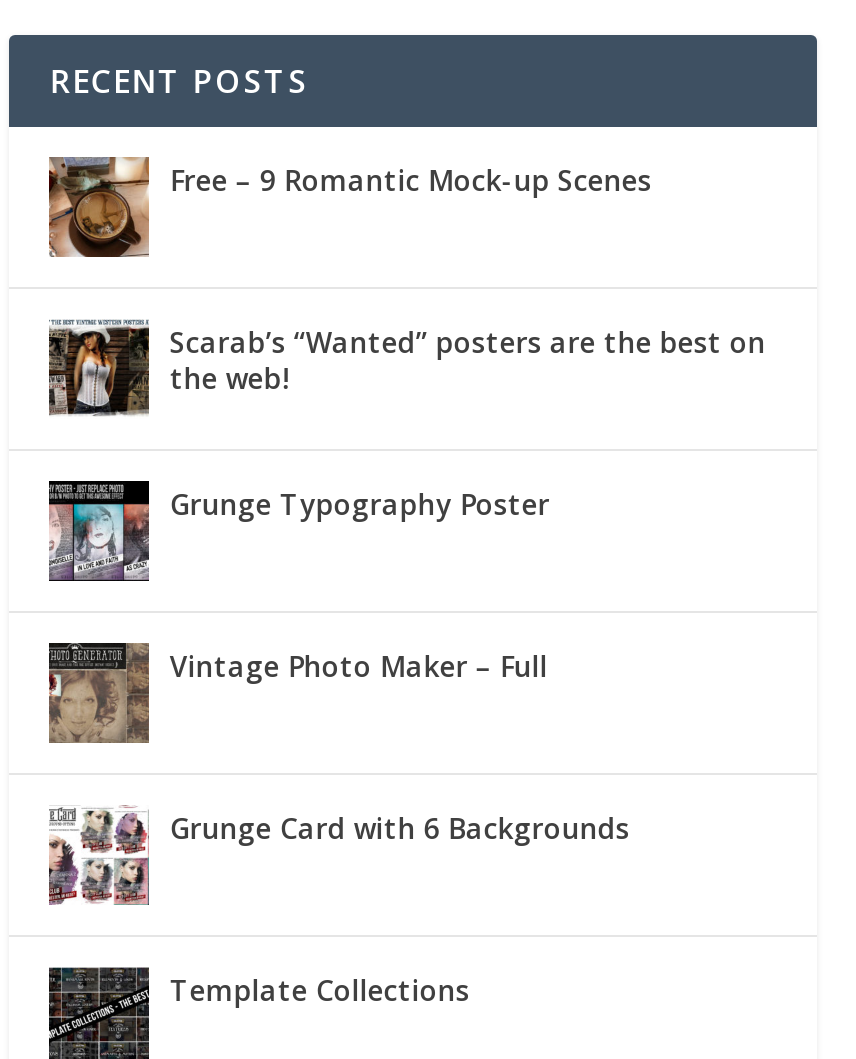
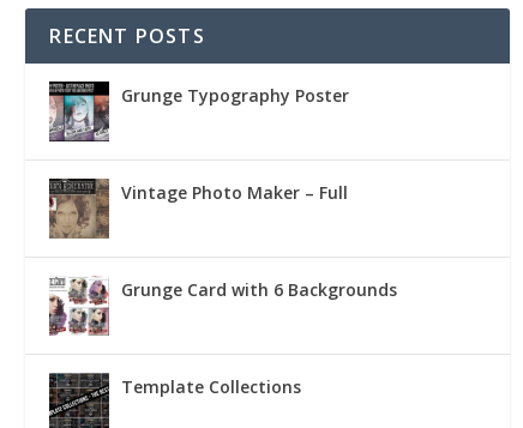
[49,155,652,259] [image] | Free – 9 Romantic Mock-up Scenes -> none
[47,319,766,419] [image] | Scarab’s “Wanted” posters are the best on | the web! -> none

